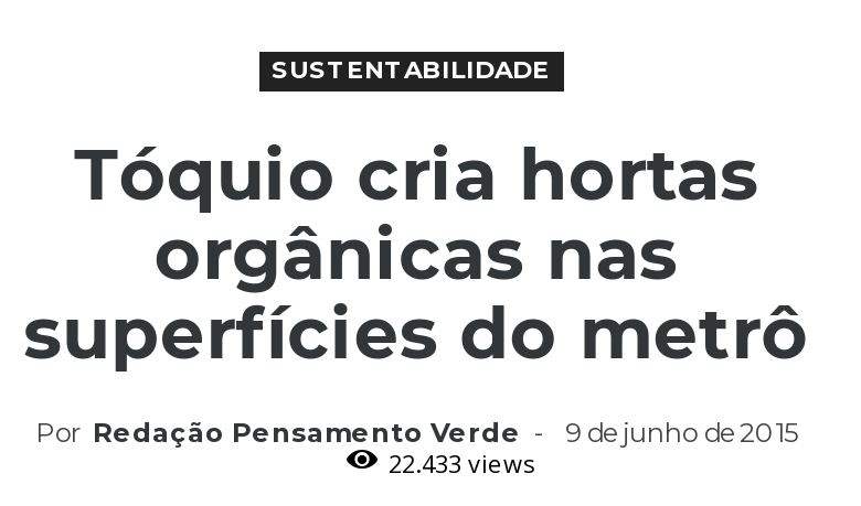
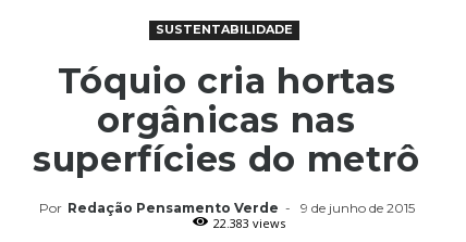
[389,446,534,480] 22.433 views -> [213,215,285,231] 22.383 views

